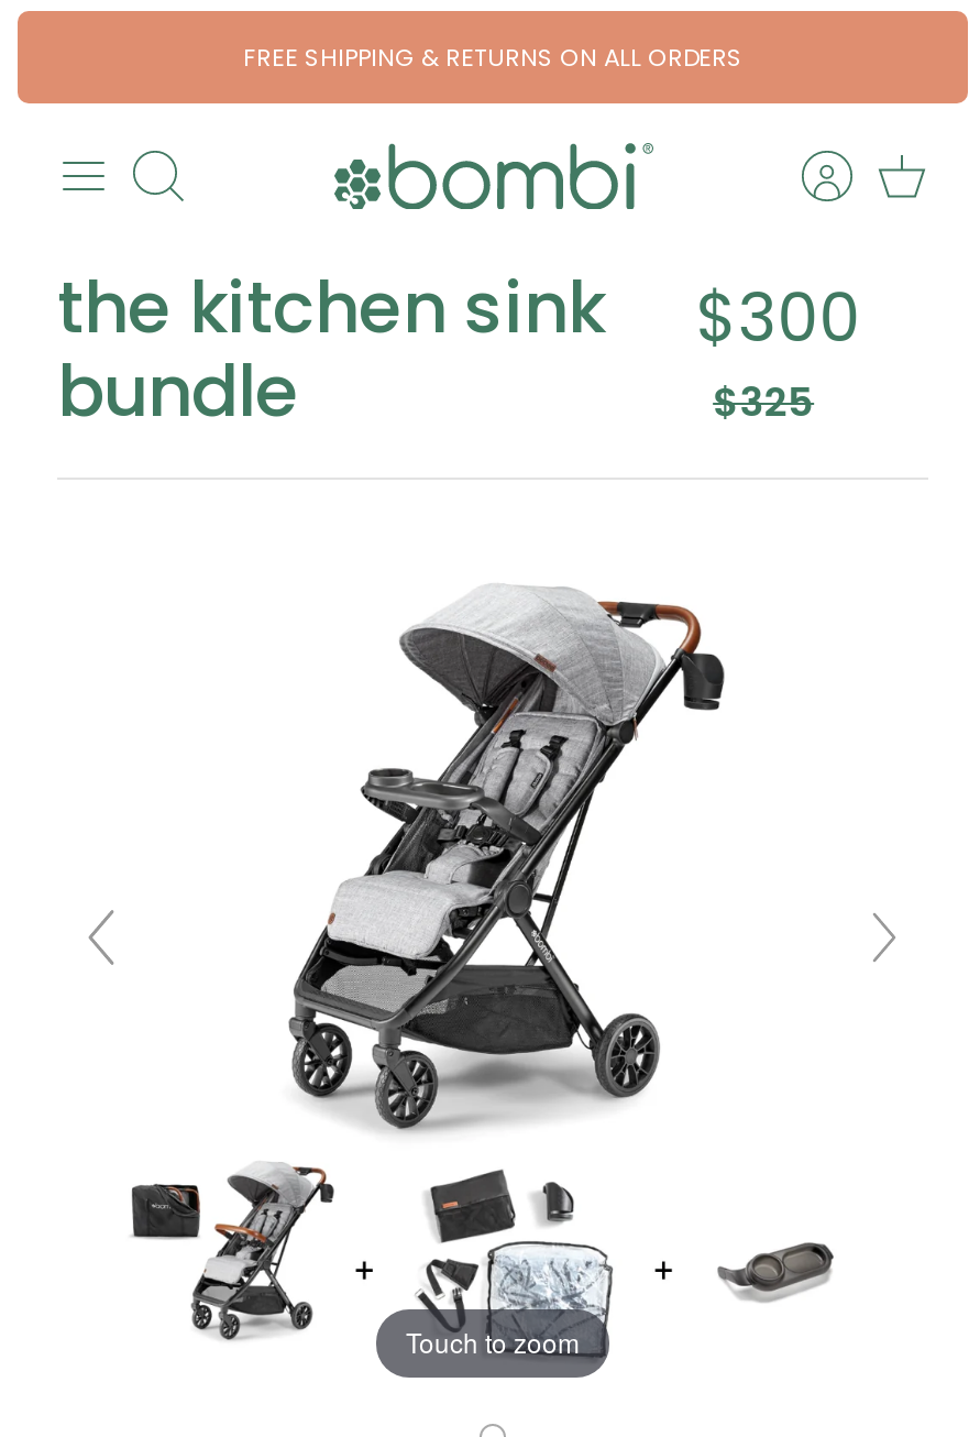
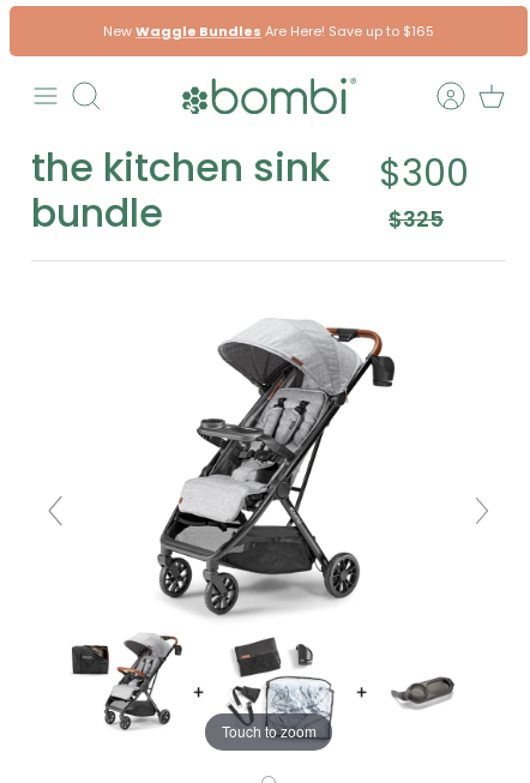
[243,40,742,75] FREE SHIPPING & RETURNS ON ALL ORDERS -> [103,22,434,41] New Waggle Bundles Are Here! Save up to $165

